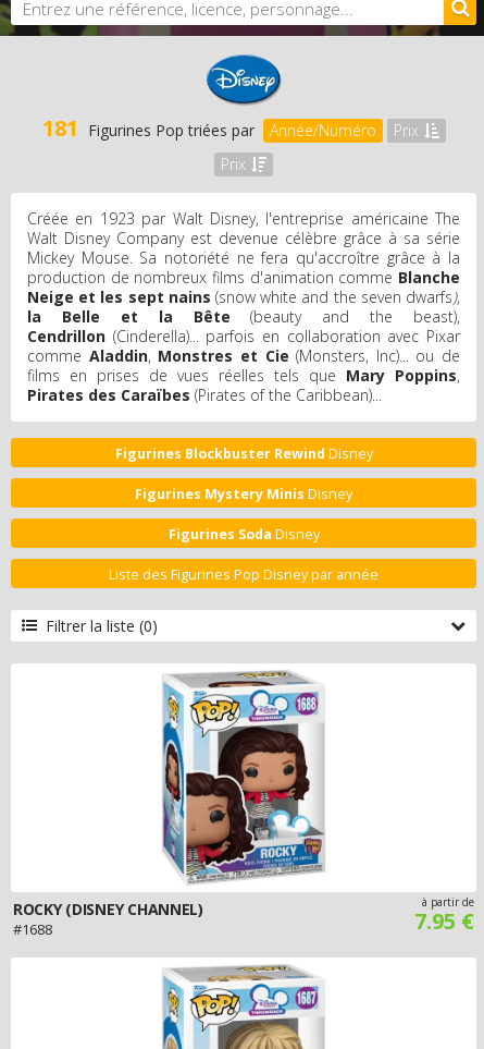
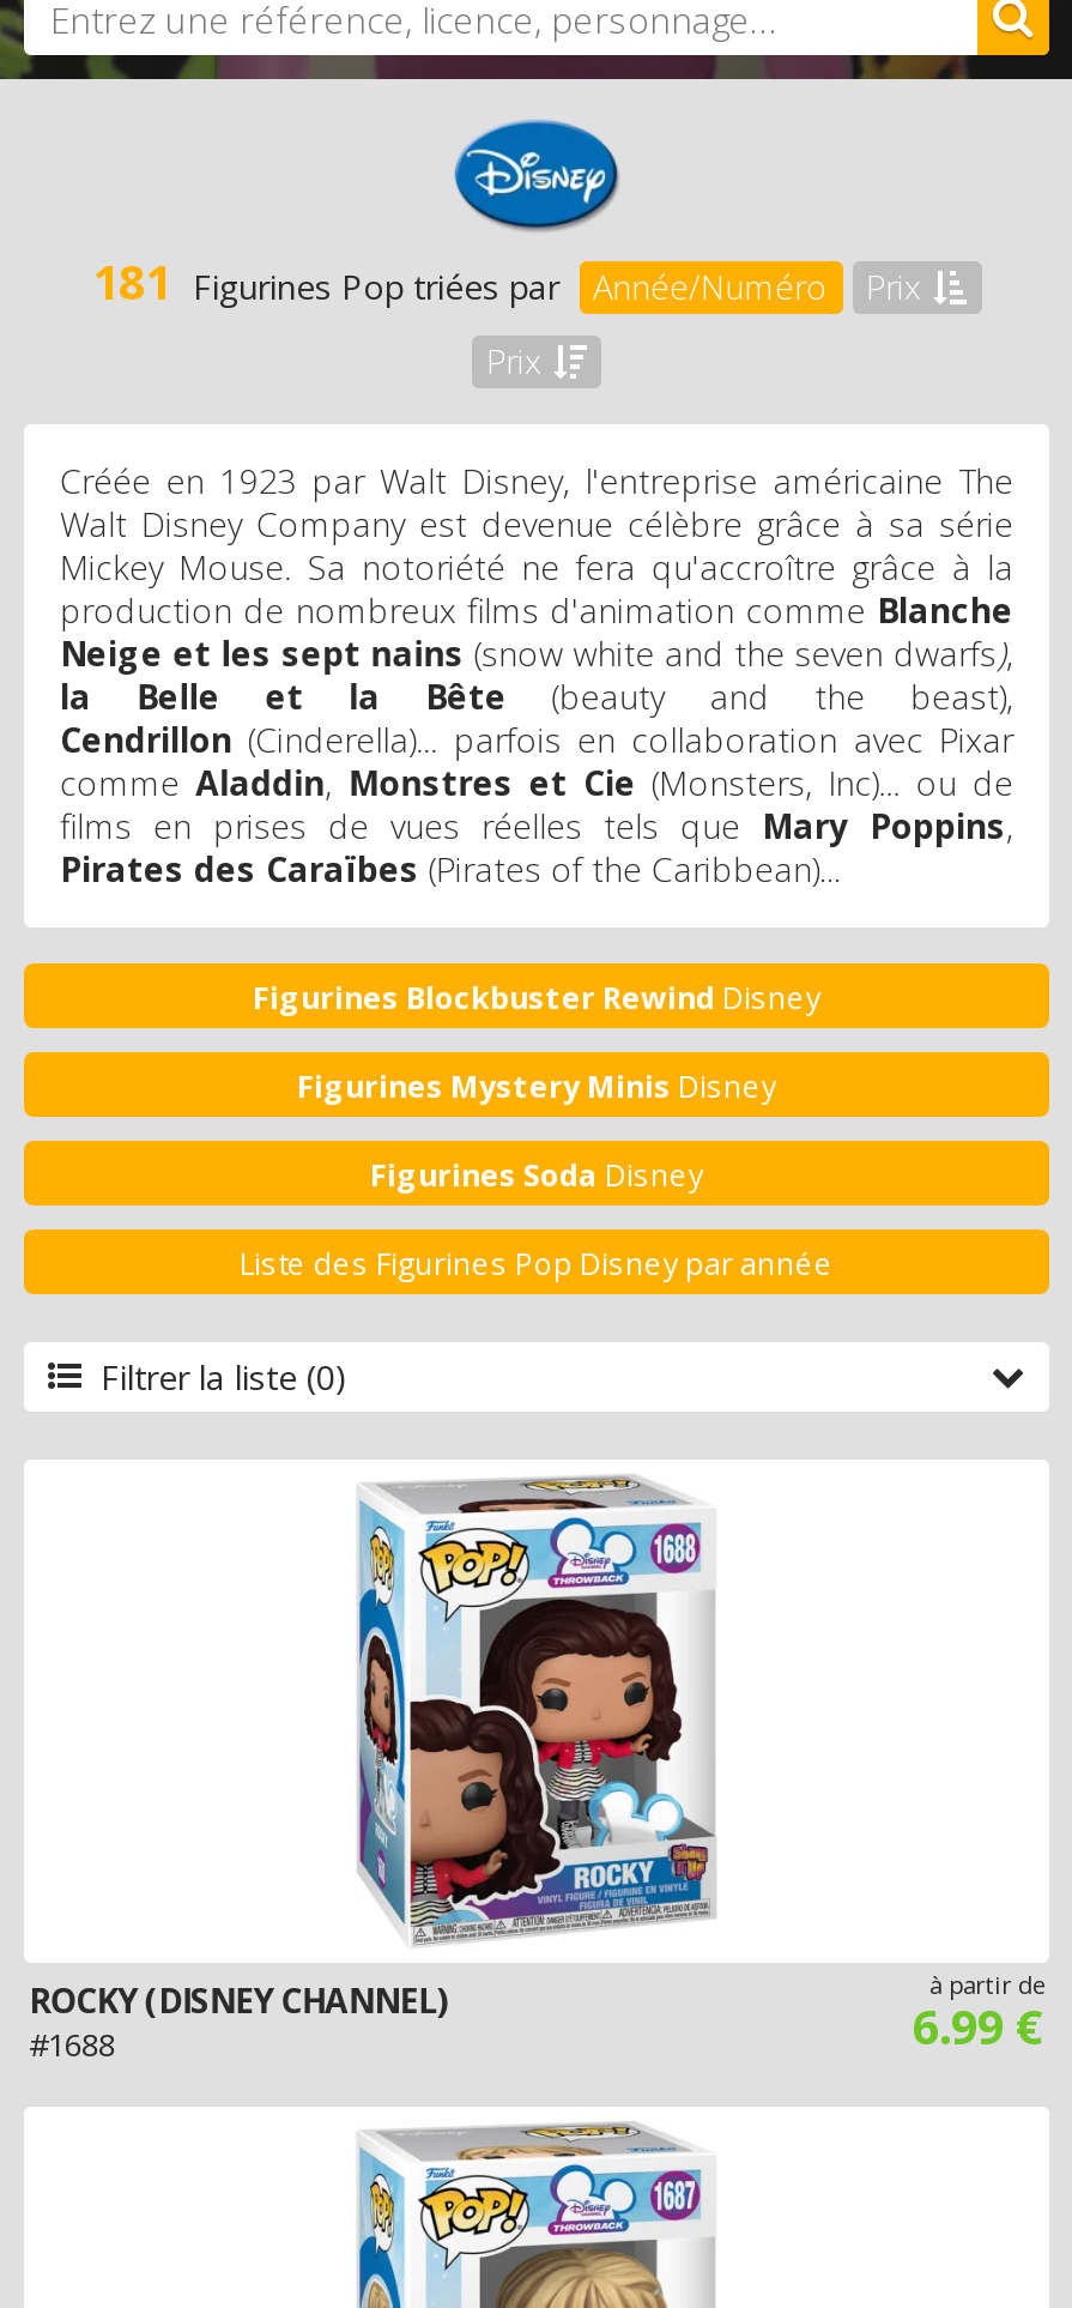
[414,906,474,936] 7.95 € -> [913,1994,1044,2059] 6.99 €

